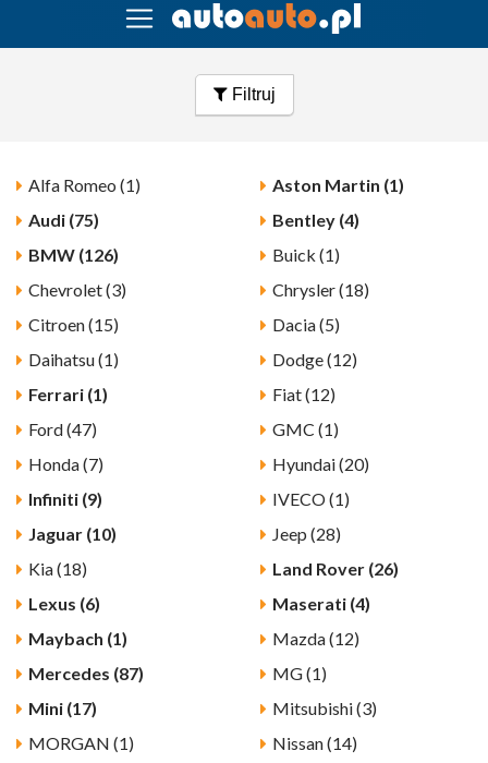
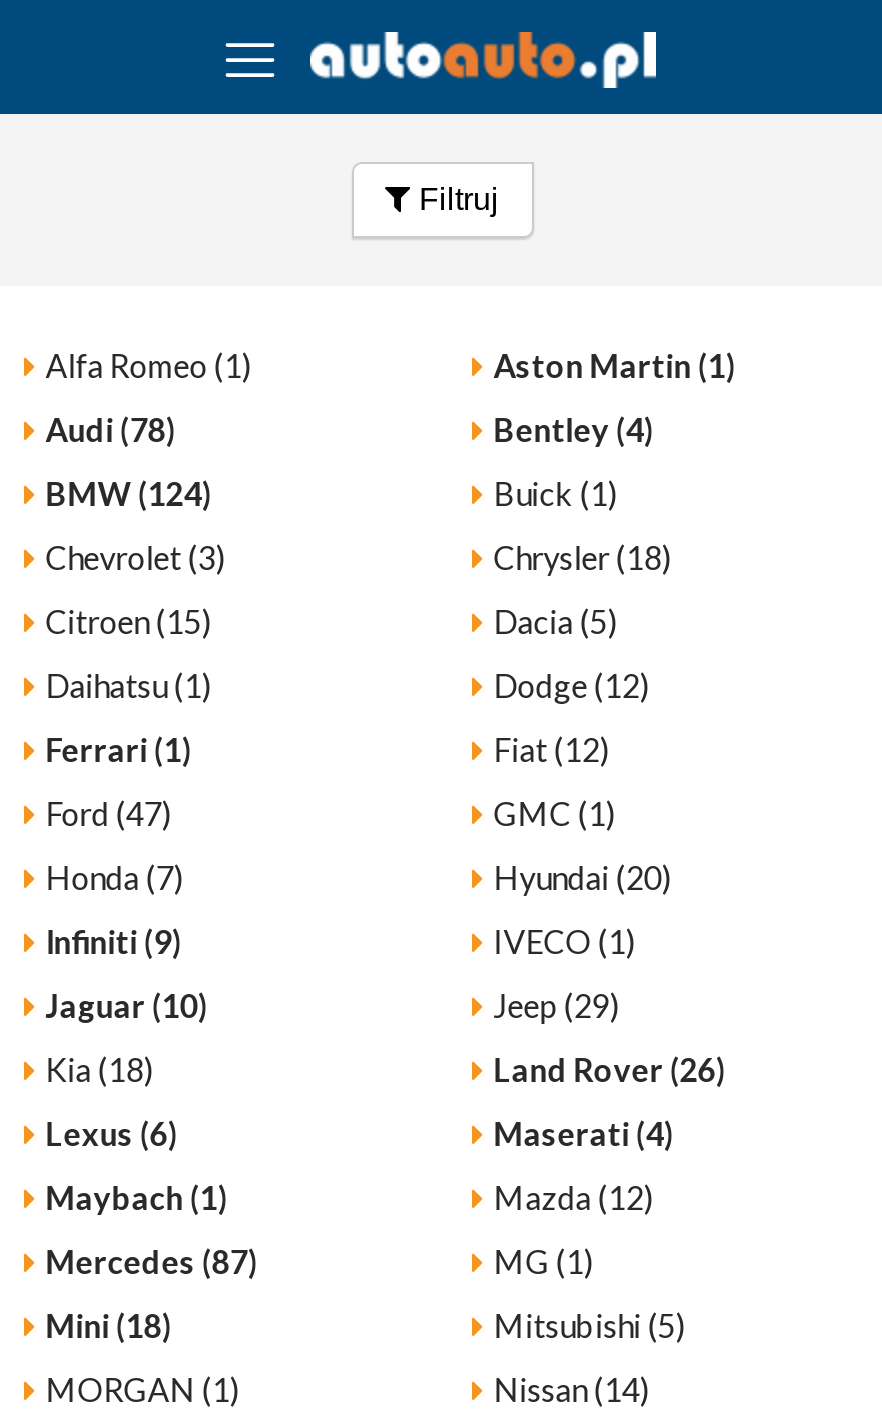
[28,209,99,230] Audi (75) -> [46,409,176,447] Audi (78)
[28,244,119,265] BMW (126) -> [46,473,212,511] BMW (124)
[272,523,341,544] Jeep (28) -> [494,985,620,1023] Jeep (29)
[28,697,97,718] Mini (17) -> [46,1305,172,1343] Mini (18)
[272,697,377,718] Mitsubishi (3) -> [494,1305,686,1343] Mitsubishi (5)

